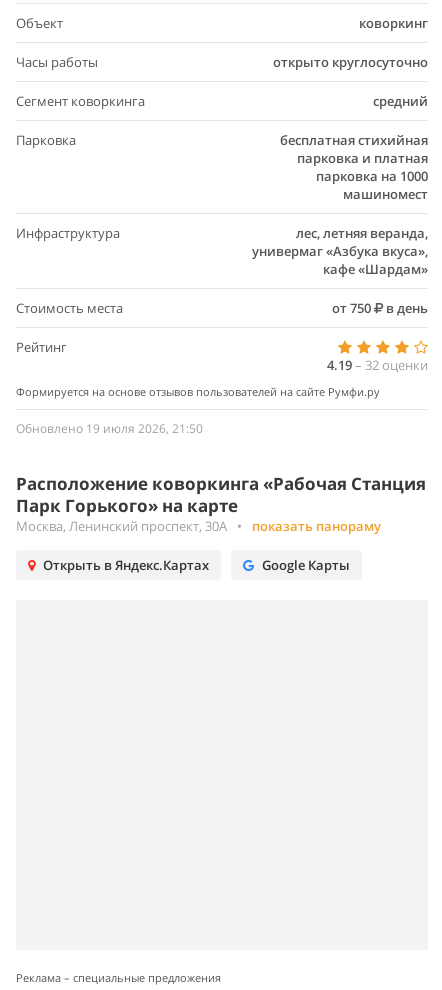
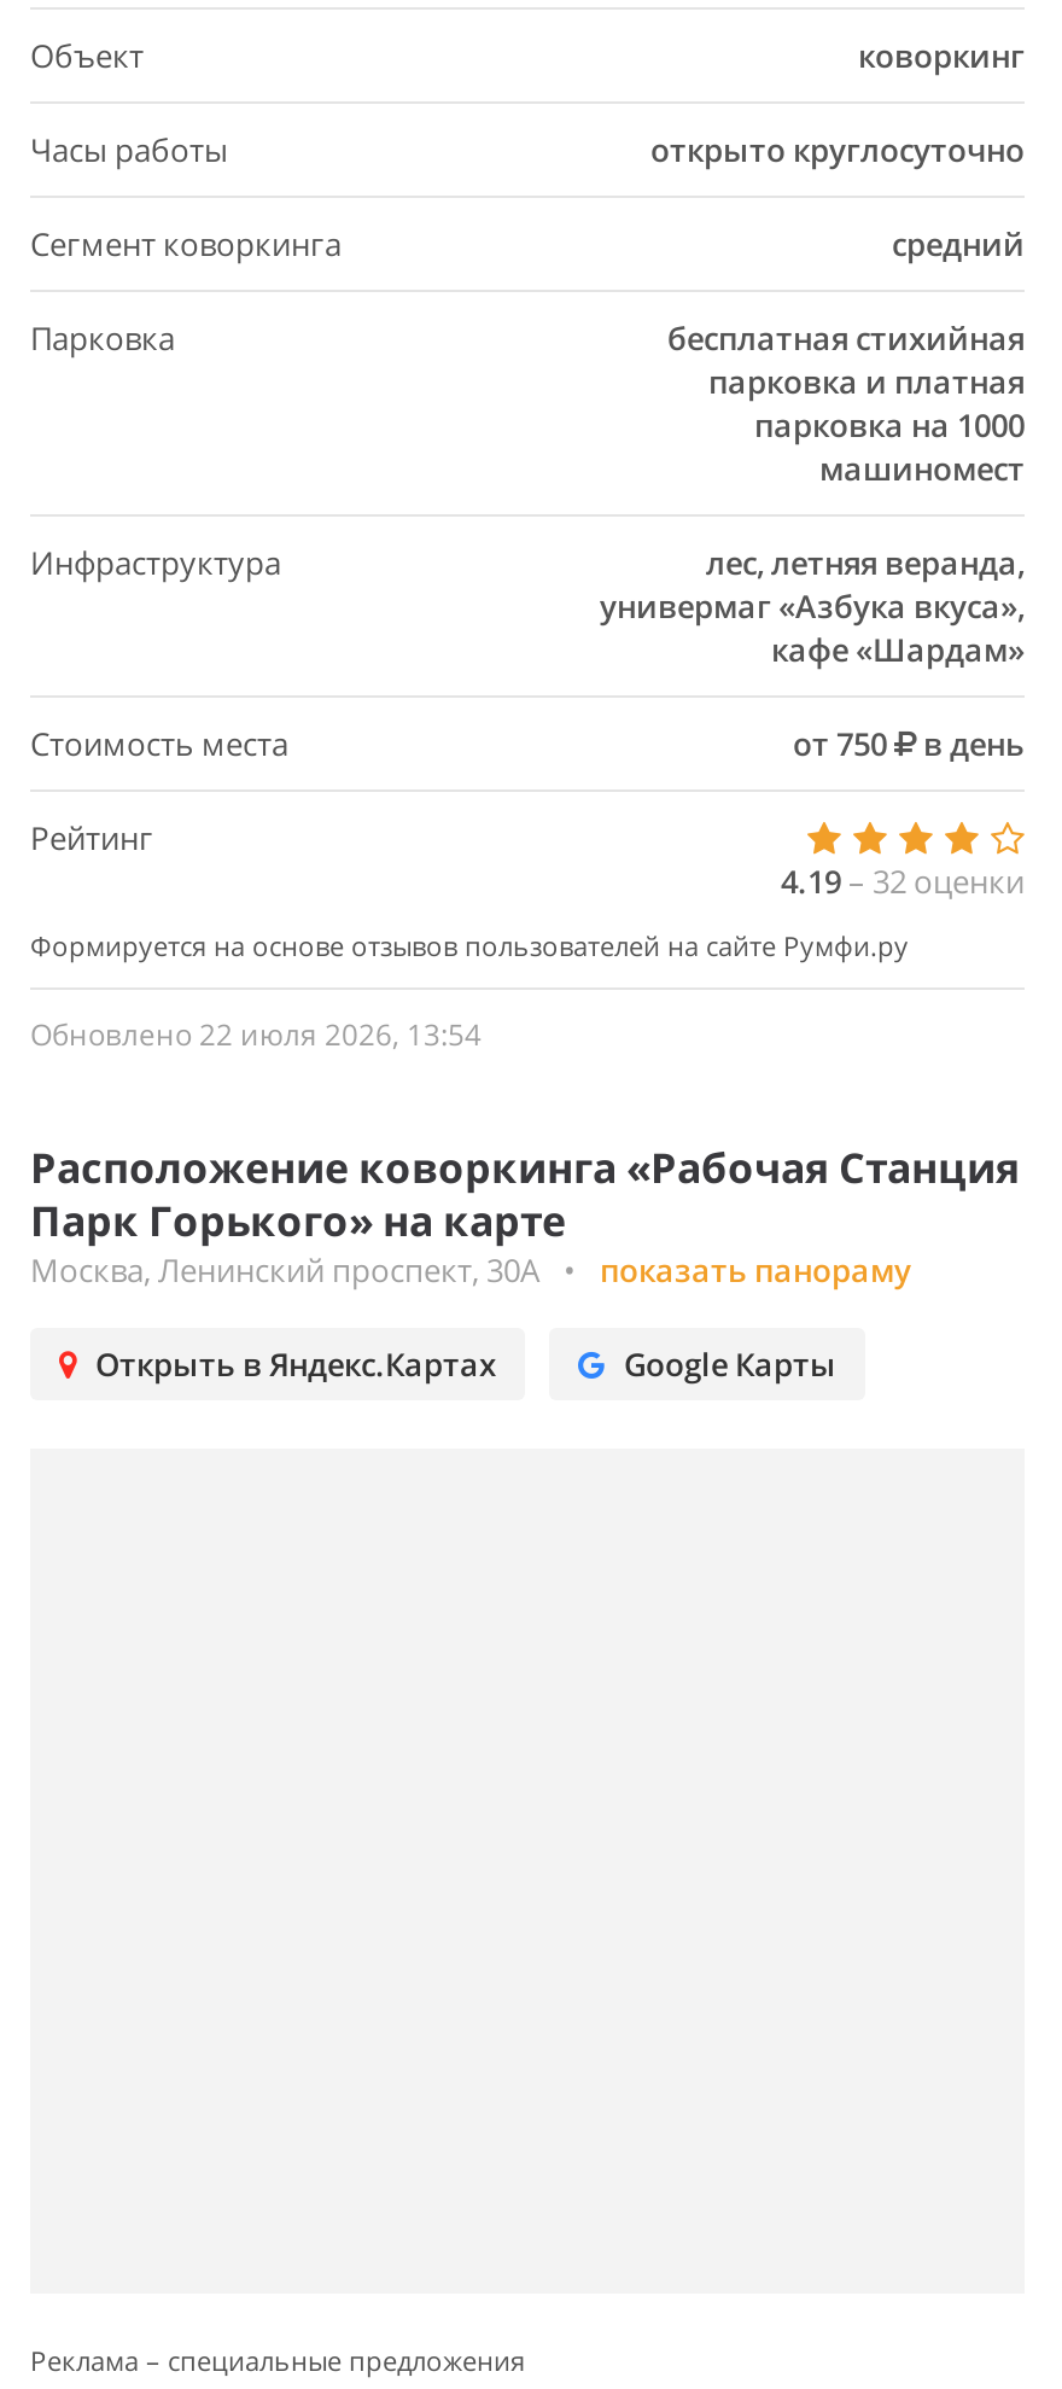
[16,420,203,437] Обновлено 19 июля 2026, 21:50 -> [30,1014,482,1055] Обновлено 22 июля 2026, 13:54

